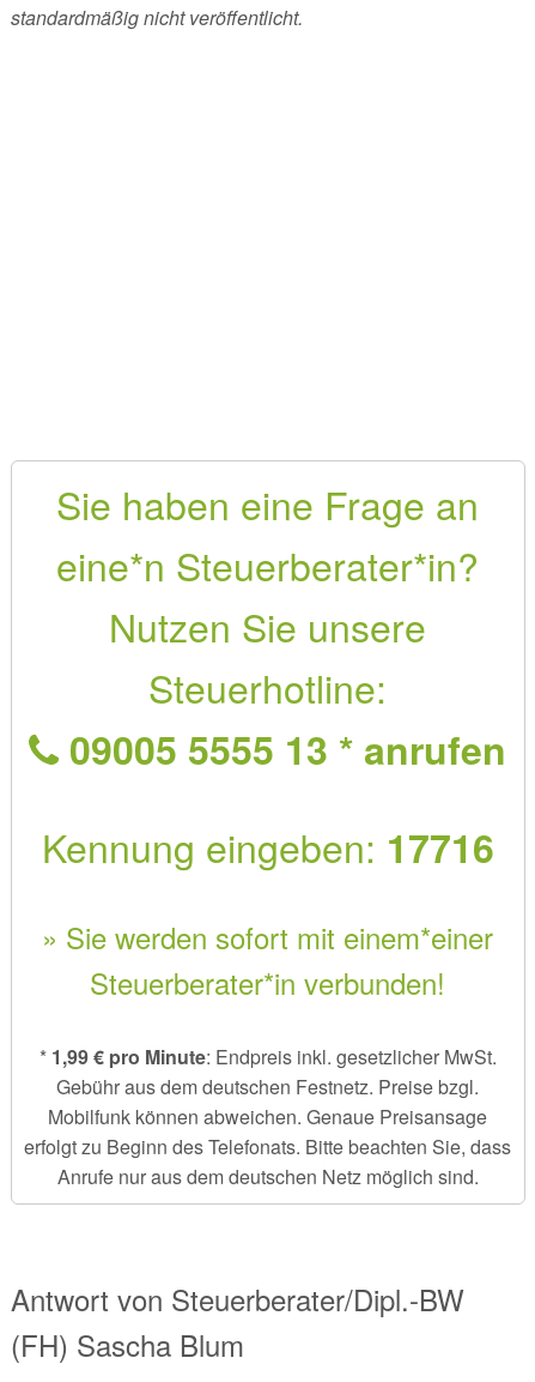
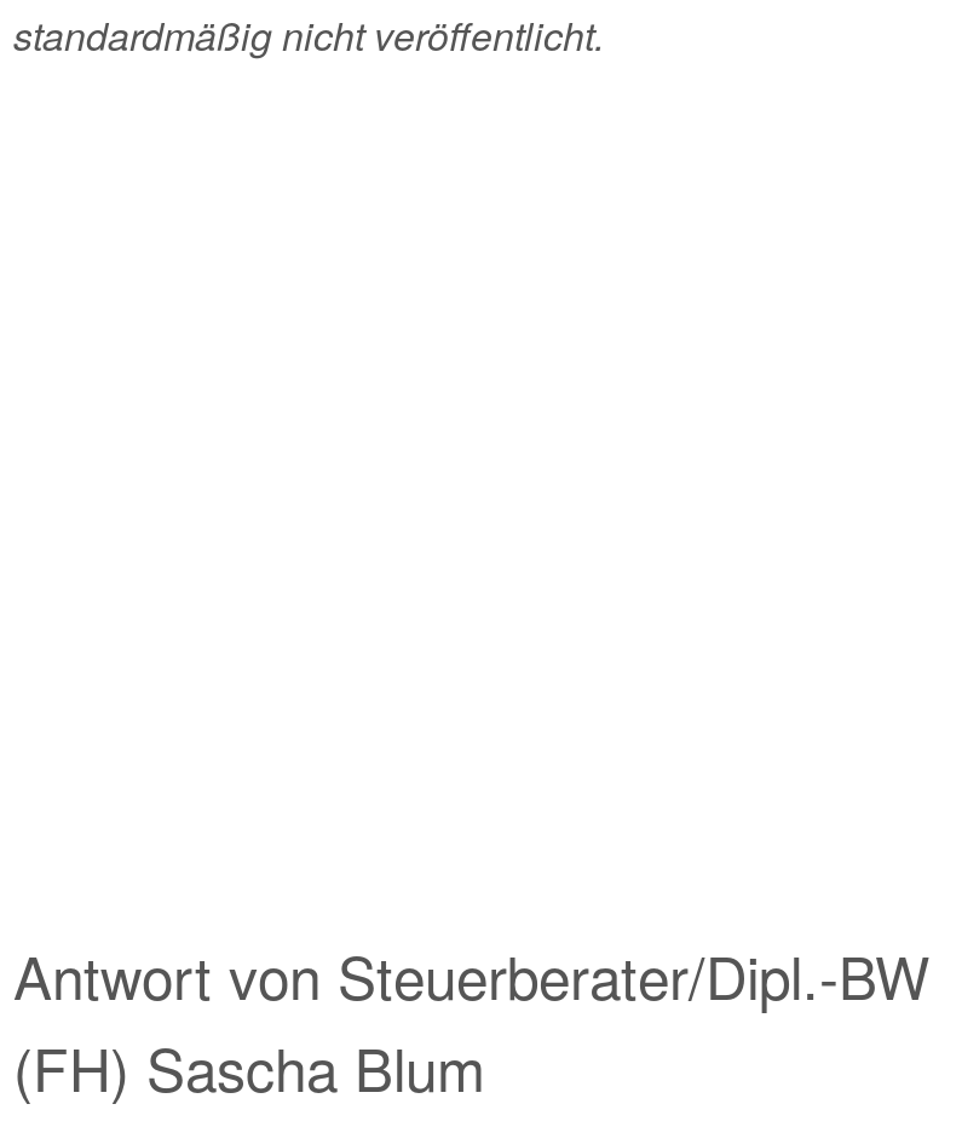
[25,476,512,1190] Sie haben eine Frage an | eine*n Steuerberater*in? | Nutzen Sie unsere | Steuerhotline: | 09005 5555 13 * anrufen | Kennung eingeben: 17716 | » Sie werden sofort mit einem*einer | Steuerberater*in verbunden! | * 1,99 € pro Minute: Endpreis inkl. gesetzlicher MwSt. | Gebühr aus dem deutschen Festnetz. Preise bzgl. | Mobilfunk können abweichen. Genaue Preisansage | erfolgt zu Beginn des Telefonats. Bitte beachten Sie, dass | Anrufe nur aus dem deutschen Netz möglich sind. -> none

